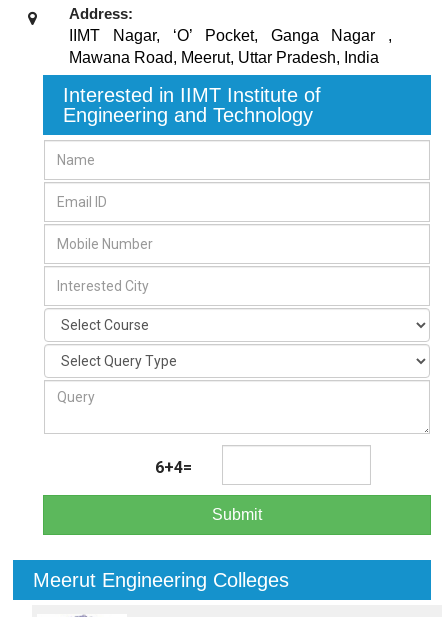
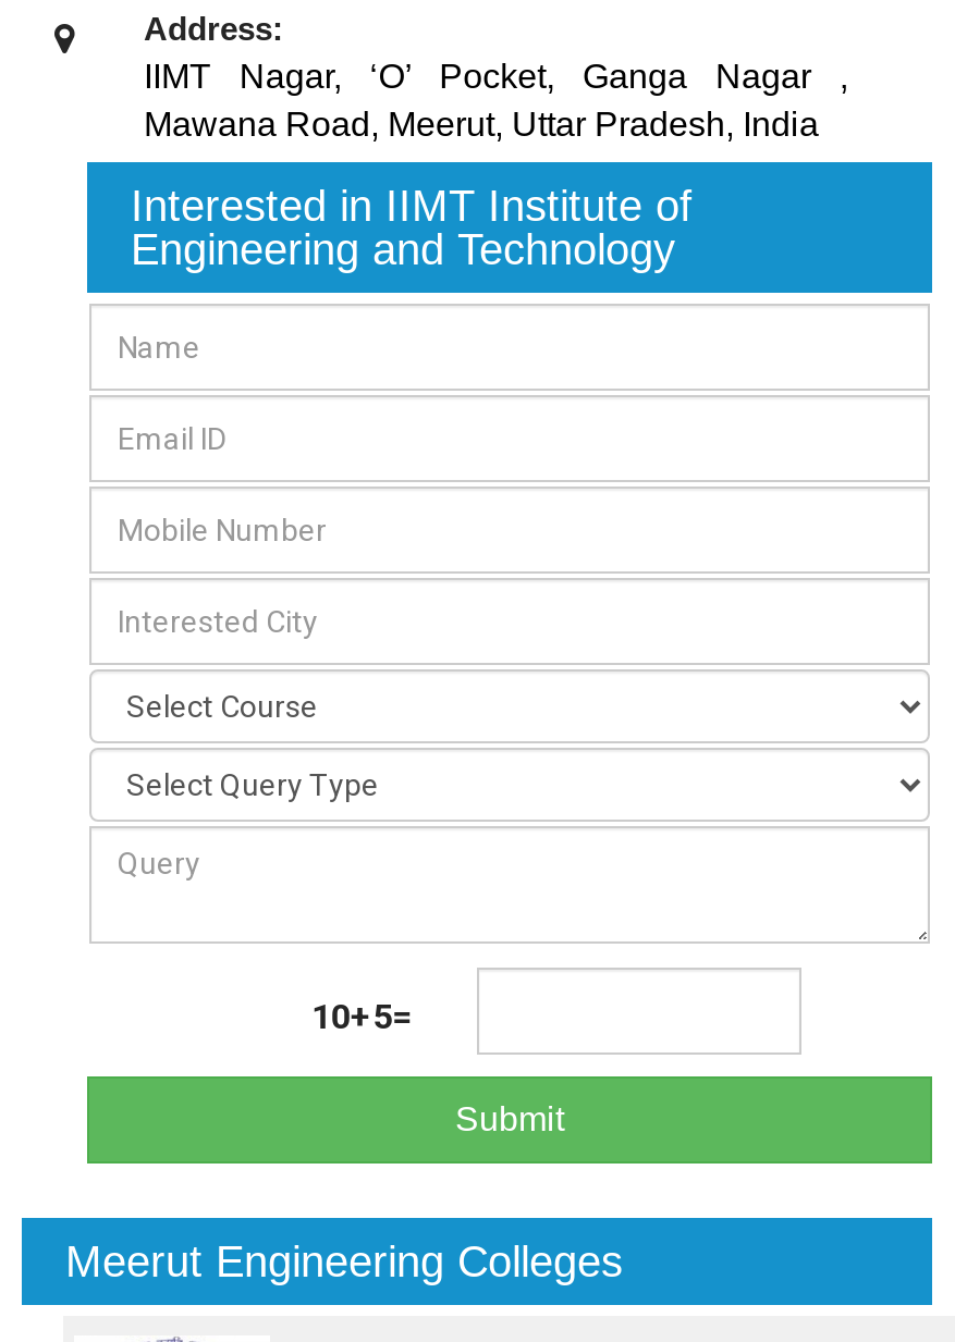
[155,458,192,477] 6+4= -> [312,996,412,1037] 10+5=

